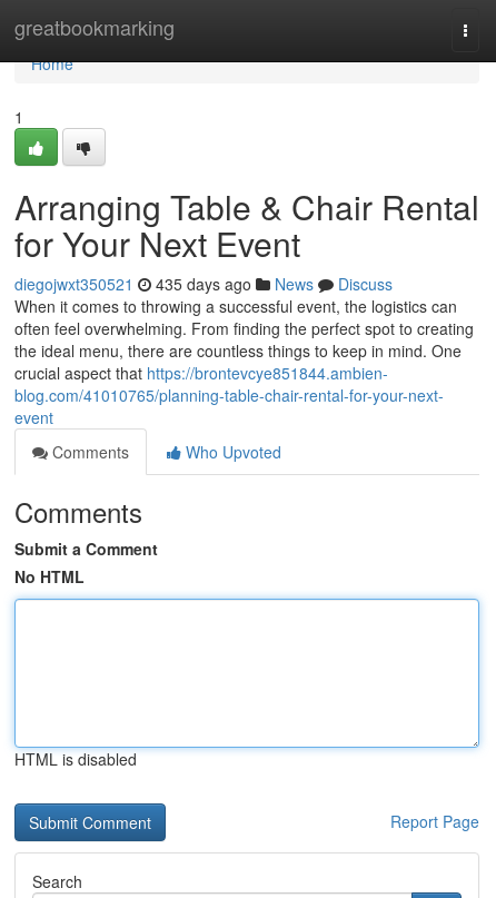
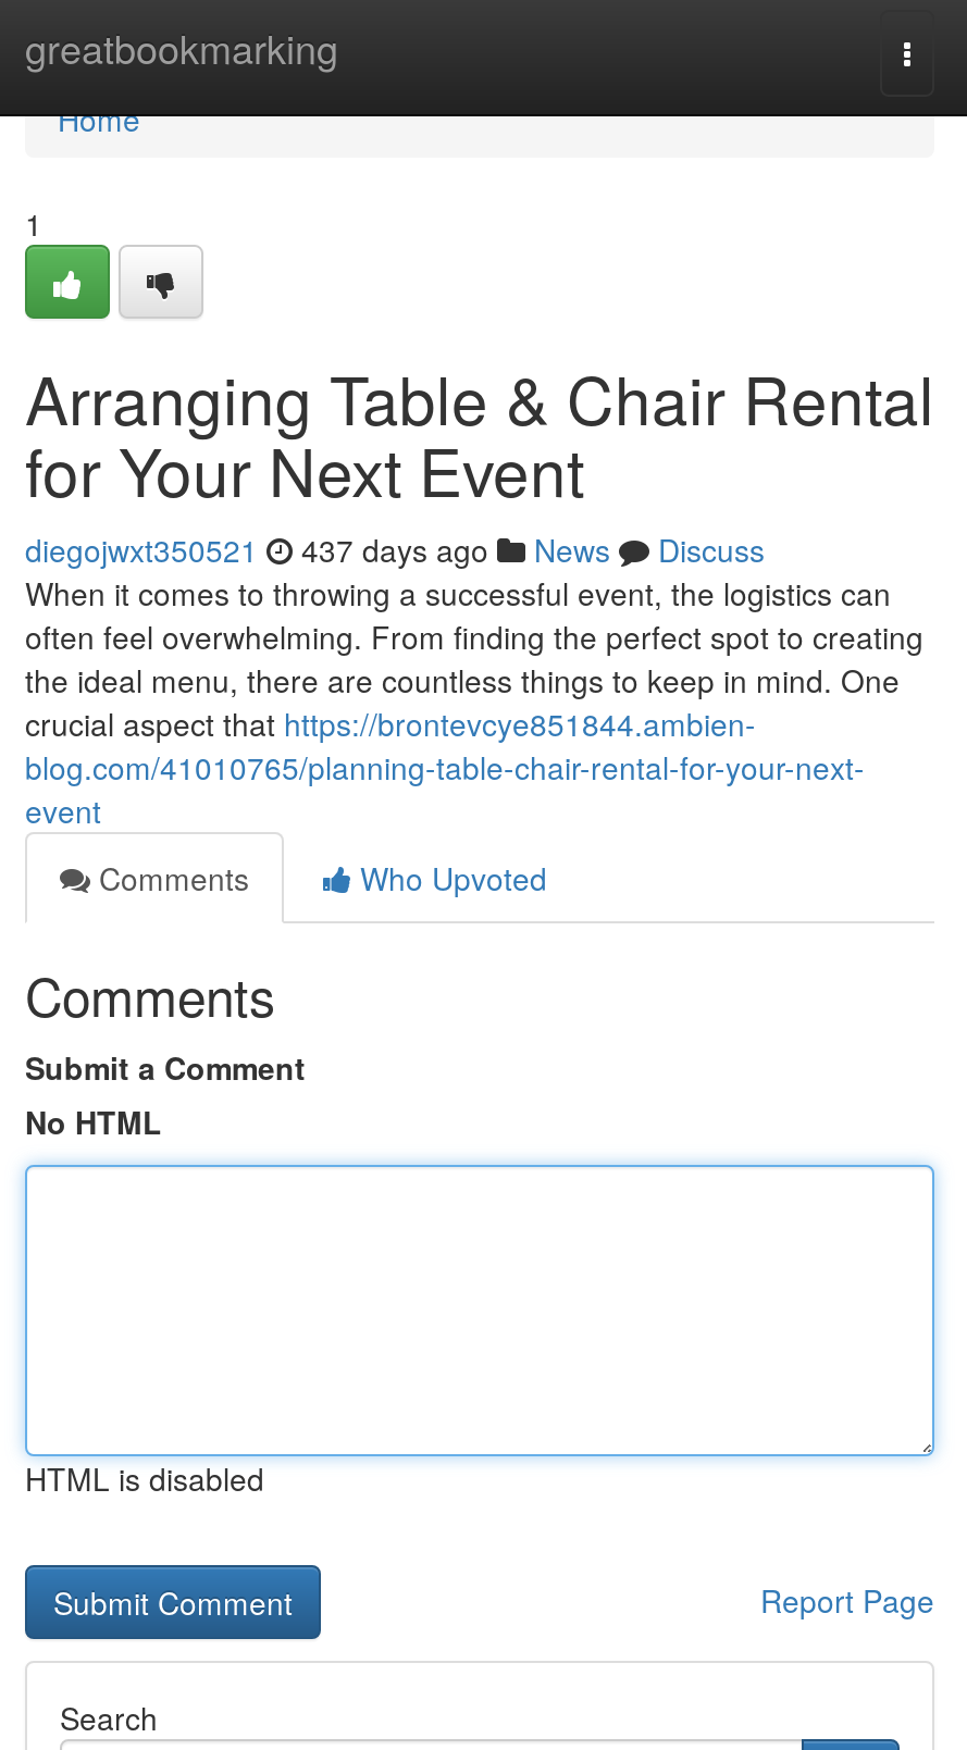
[14,273,393,295] diegojwxt350521 435 days ago News Discuss -> [25,528,765,571] diegojwxt350521 437 days ago News Discuss

